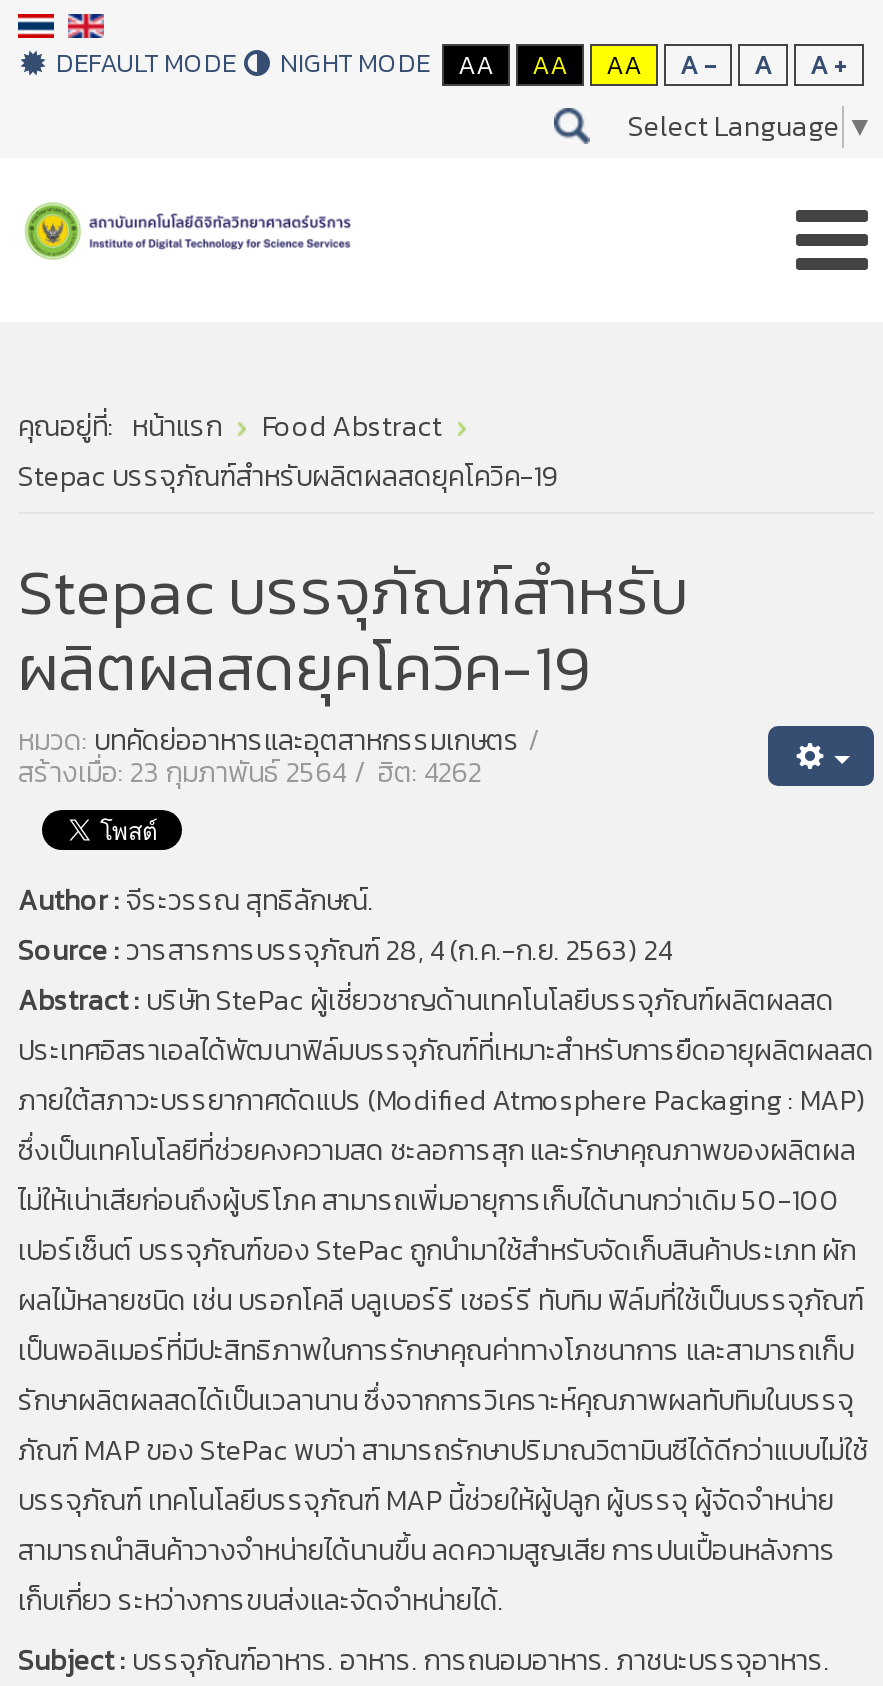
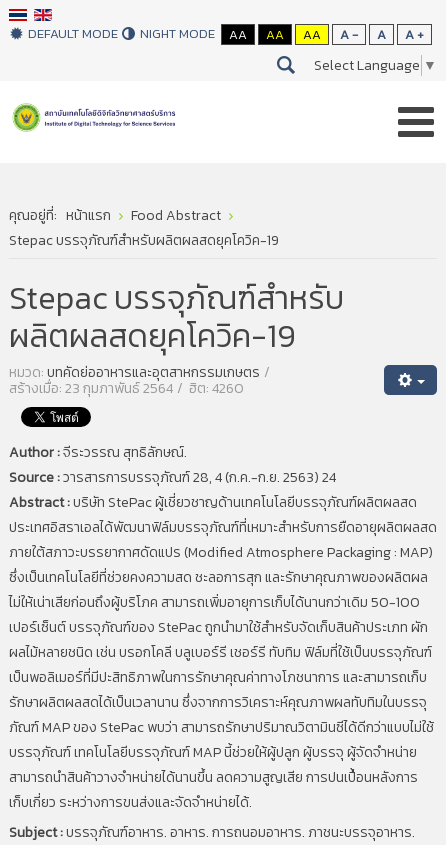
[18,752,482,794] สร้างเมื่อ: 23 กุมภาพันธ์ 2564 ฮิต: 4262 -> [9,378,244,399] สร้างเมื่อ: 23 กุมภาพันธ์ 2564 ฮิต: 4260

